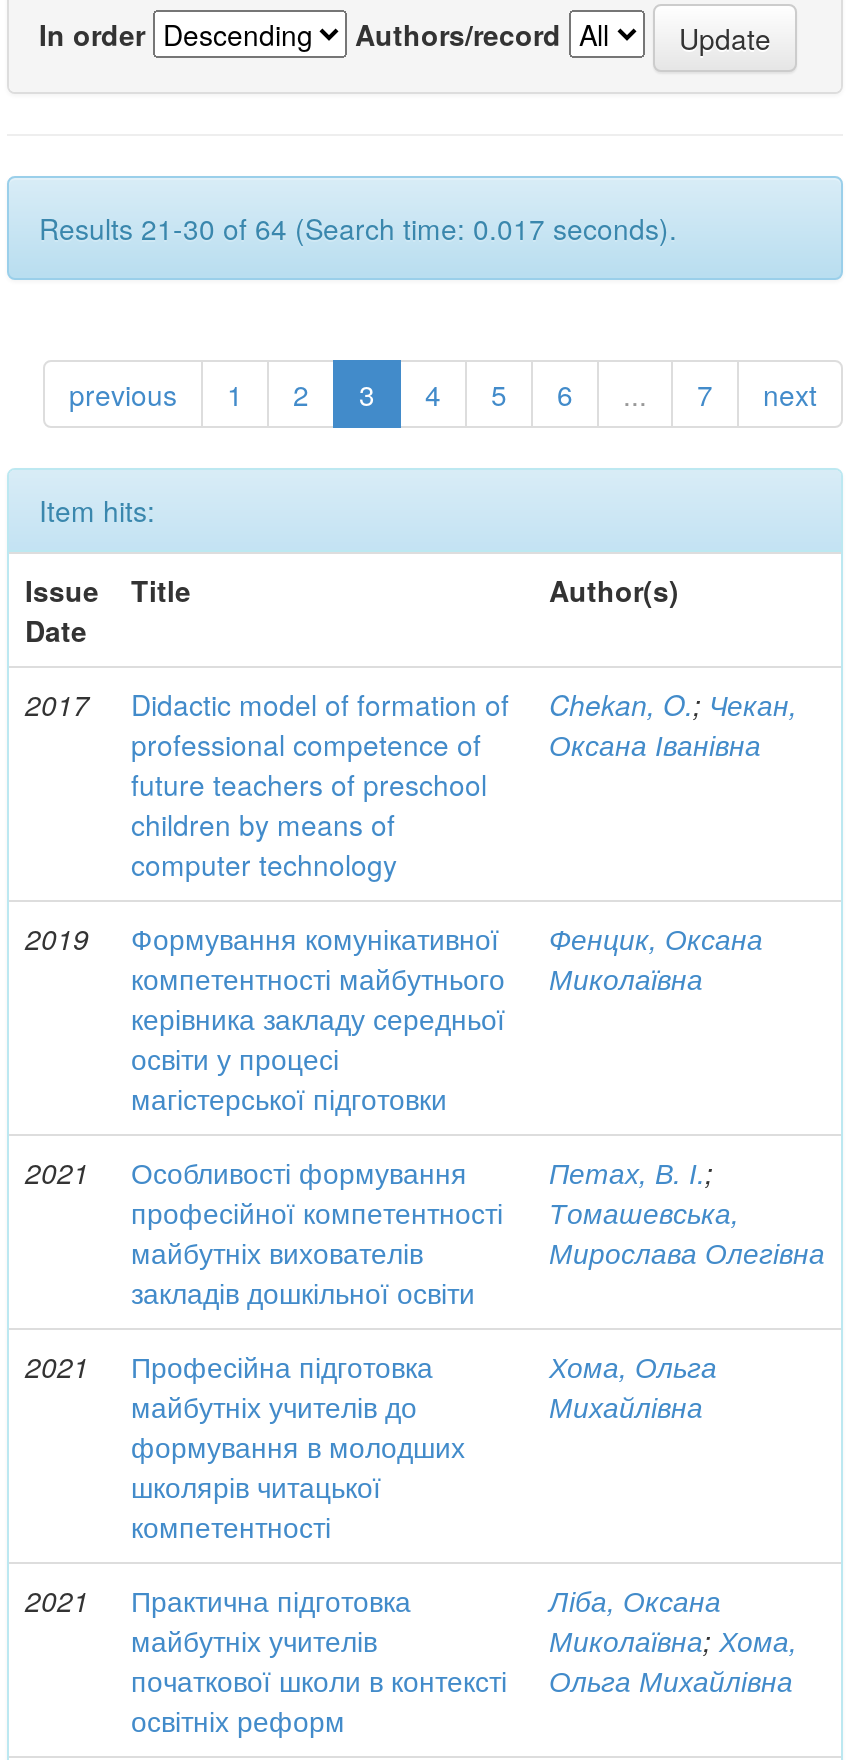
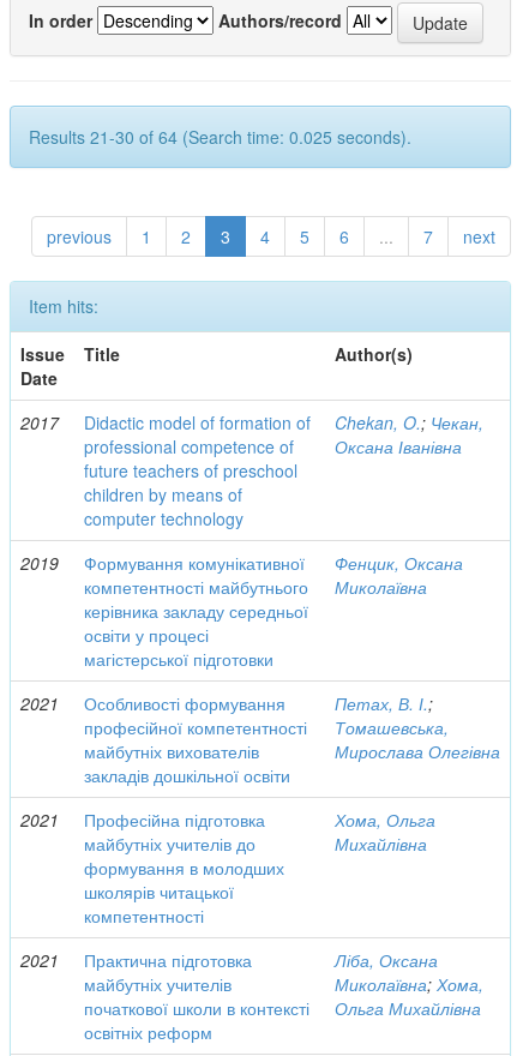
[39,208,677,248] Results 21-30 of 64 (Search time: 0.017 seconds). -> [29,125,411,149] Results 21-30 of 64 (Search time: 0.025 seconds).

